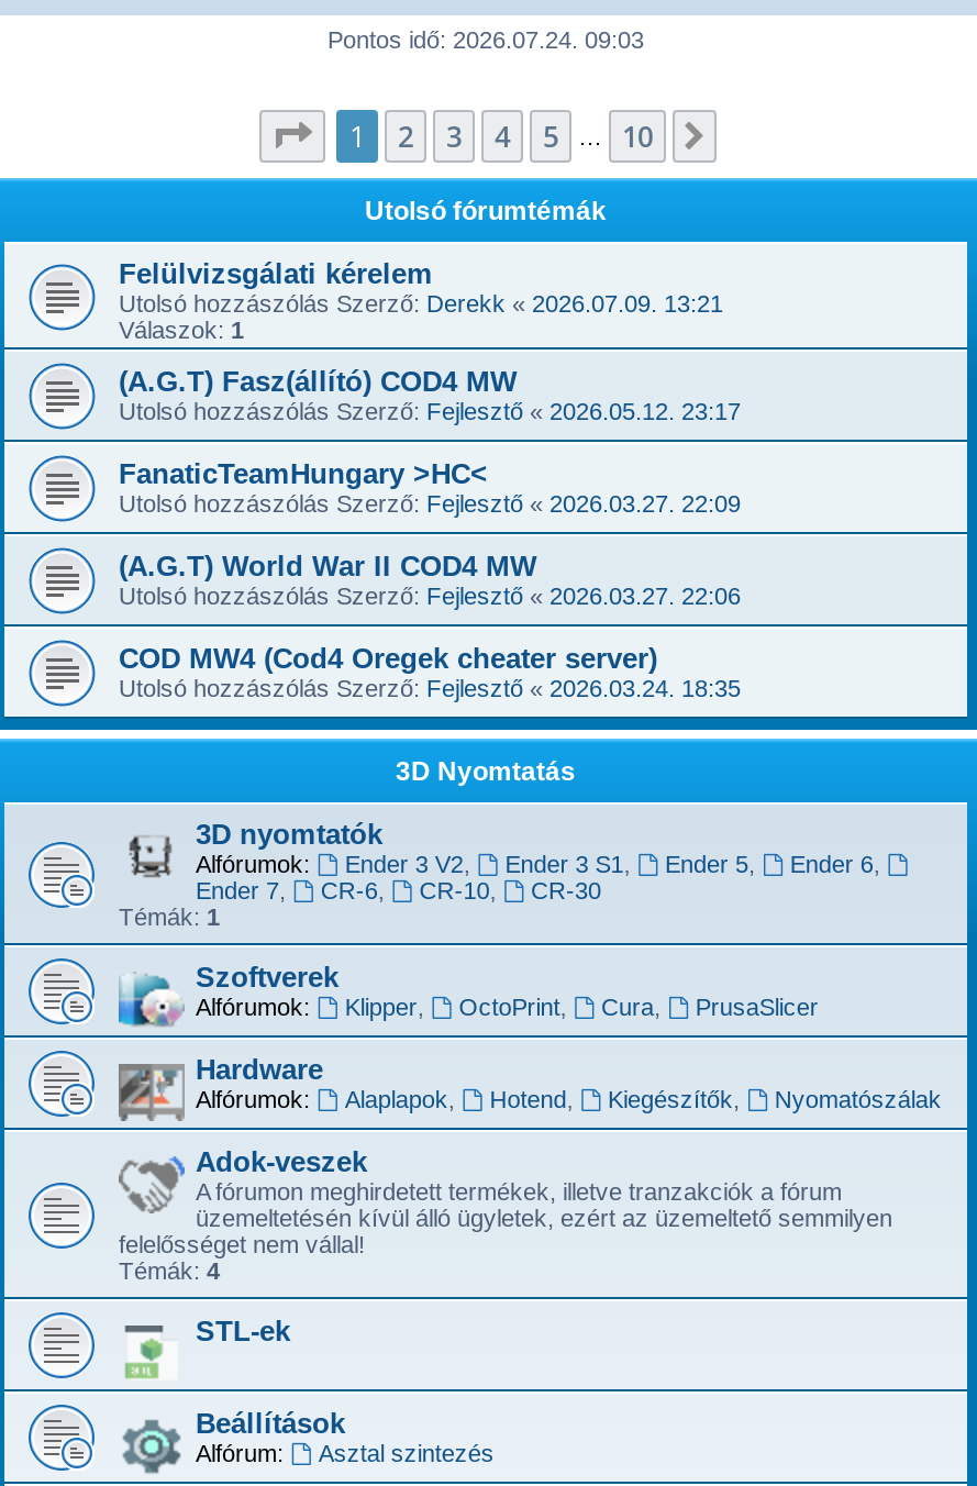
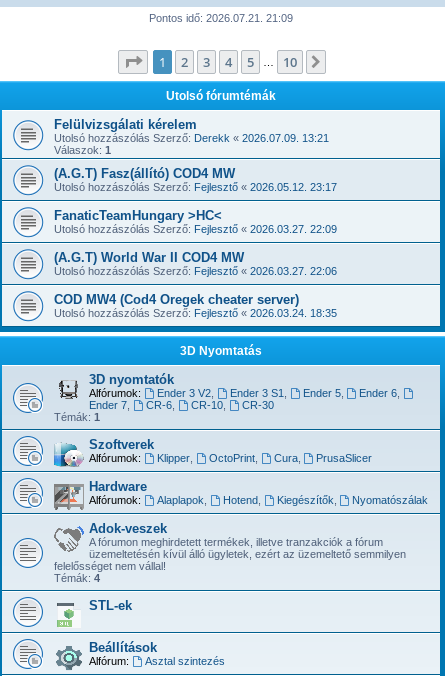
[327,26,644,53] Pontos idő: 2026.07.24. 09:03 -> [149,12,293,24] Pontos idő: 2026.07.21. 21:09

